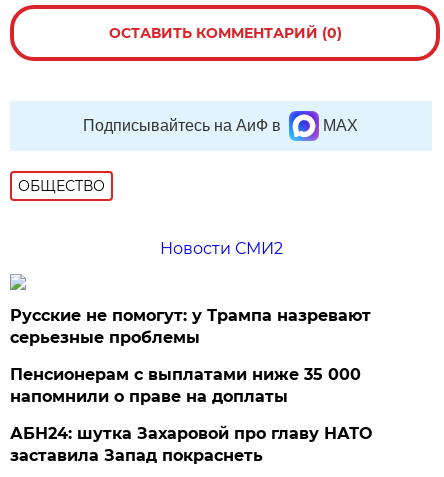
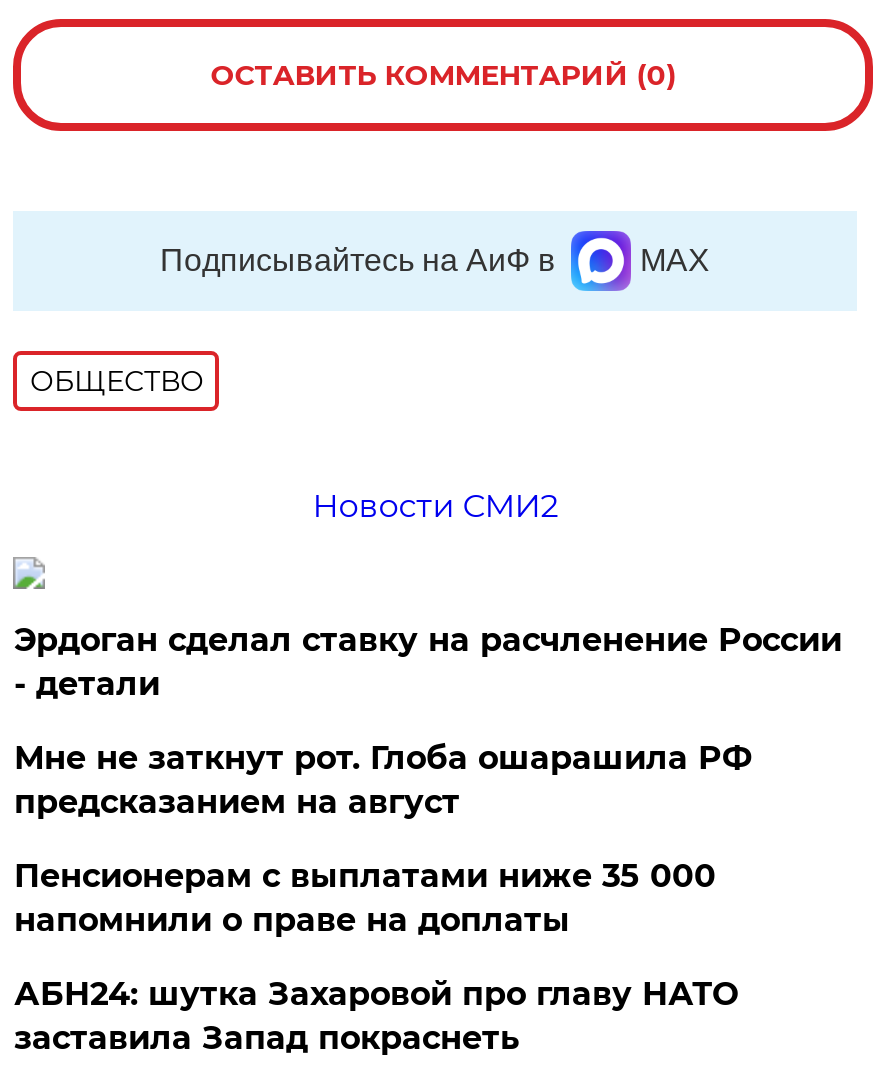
[10,306,371,347] Русские не помогут: у Трампа назревают | серьезные проблемы -> [14,621,842,821] Эрдоган сделал ставку на расчленение России | - детали | Мне не заткнут рот. Глоба ошарашила РФ | предсказанием на август

